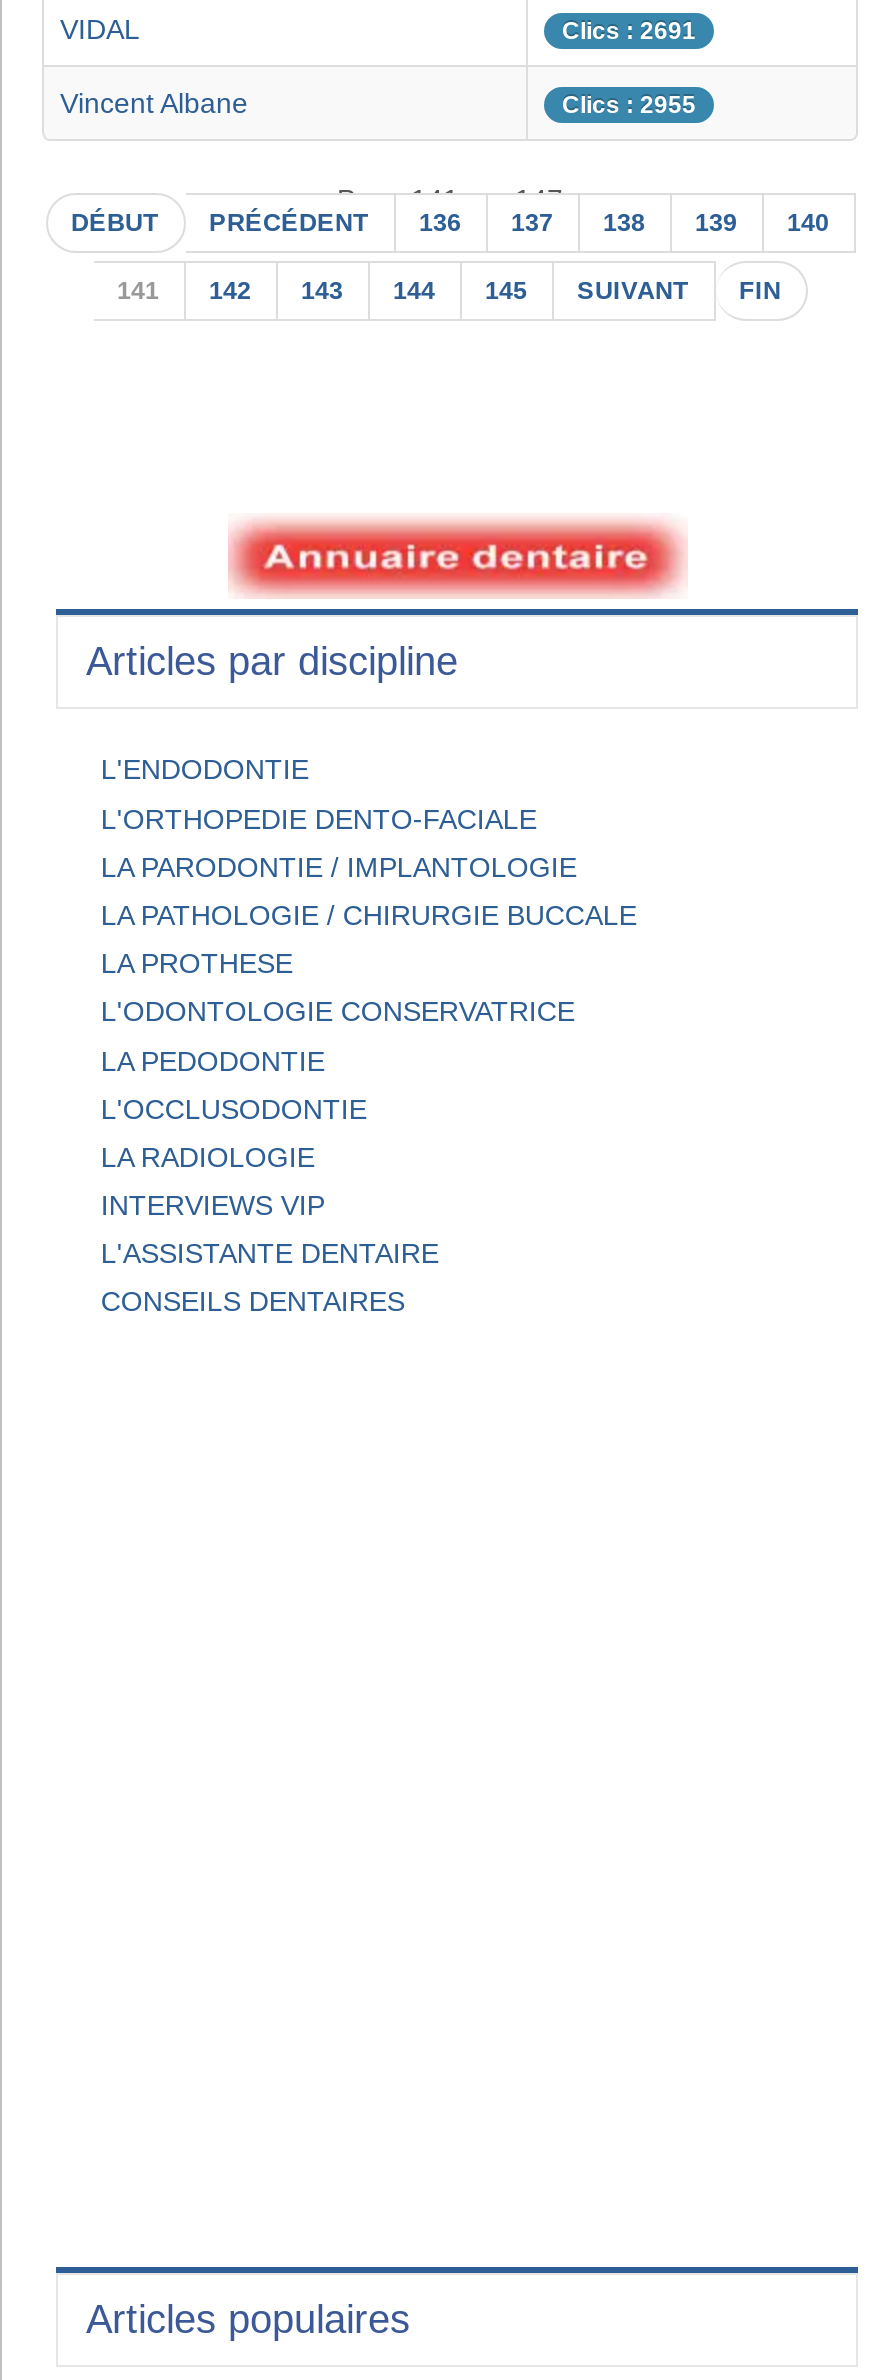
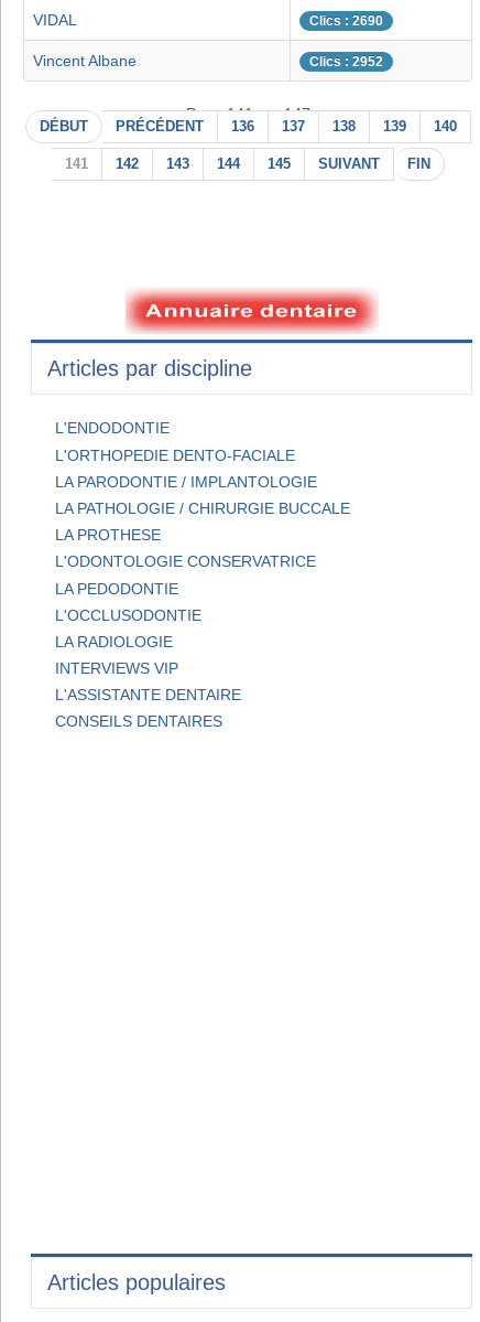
[562,18,696,46] Clics : 2691 -> [309,14,383,29] Clics : 2690
[562,92,696,120] Clics : 2955 -> [309,54,383,70] Clics : 2952

